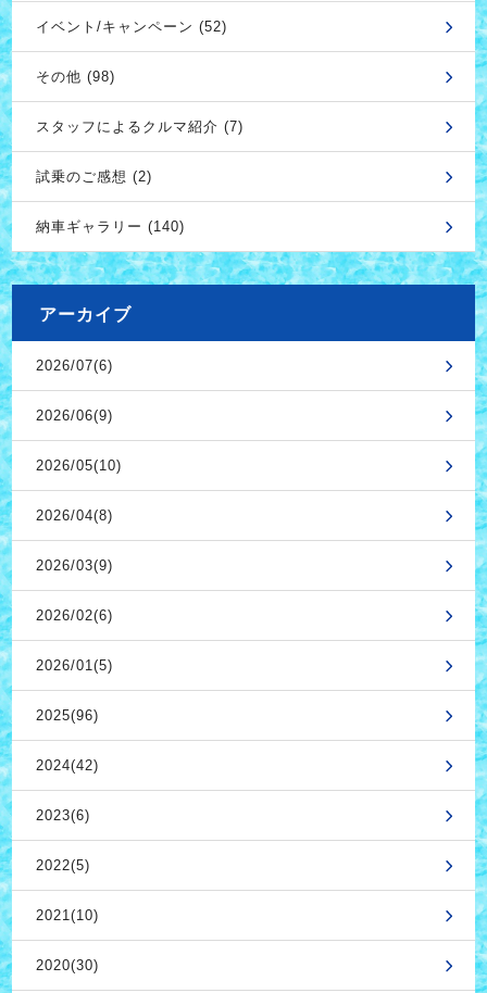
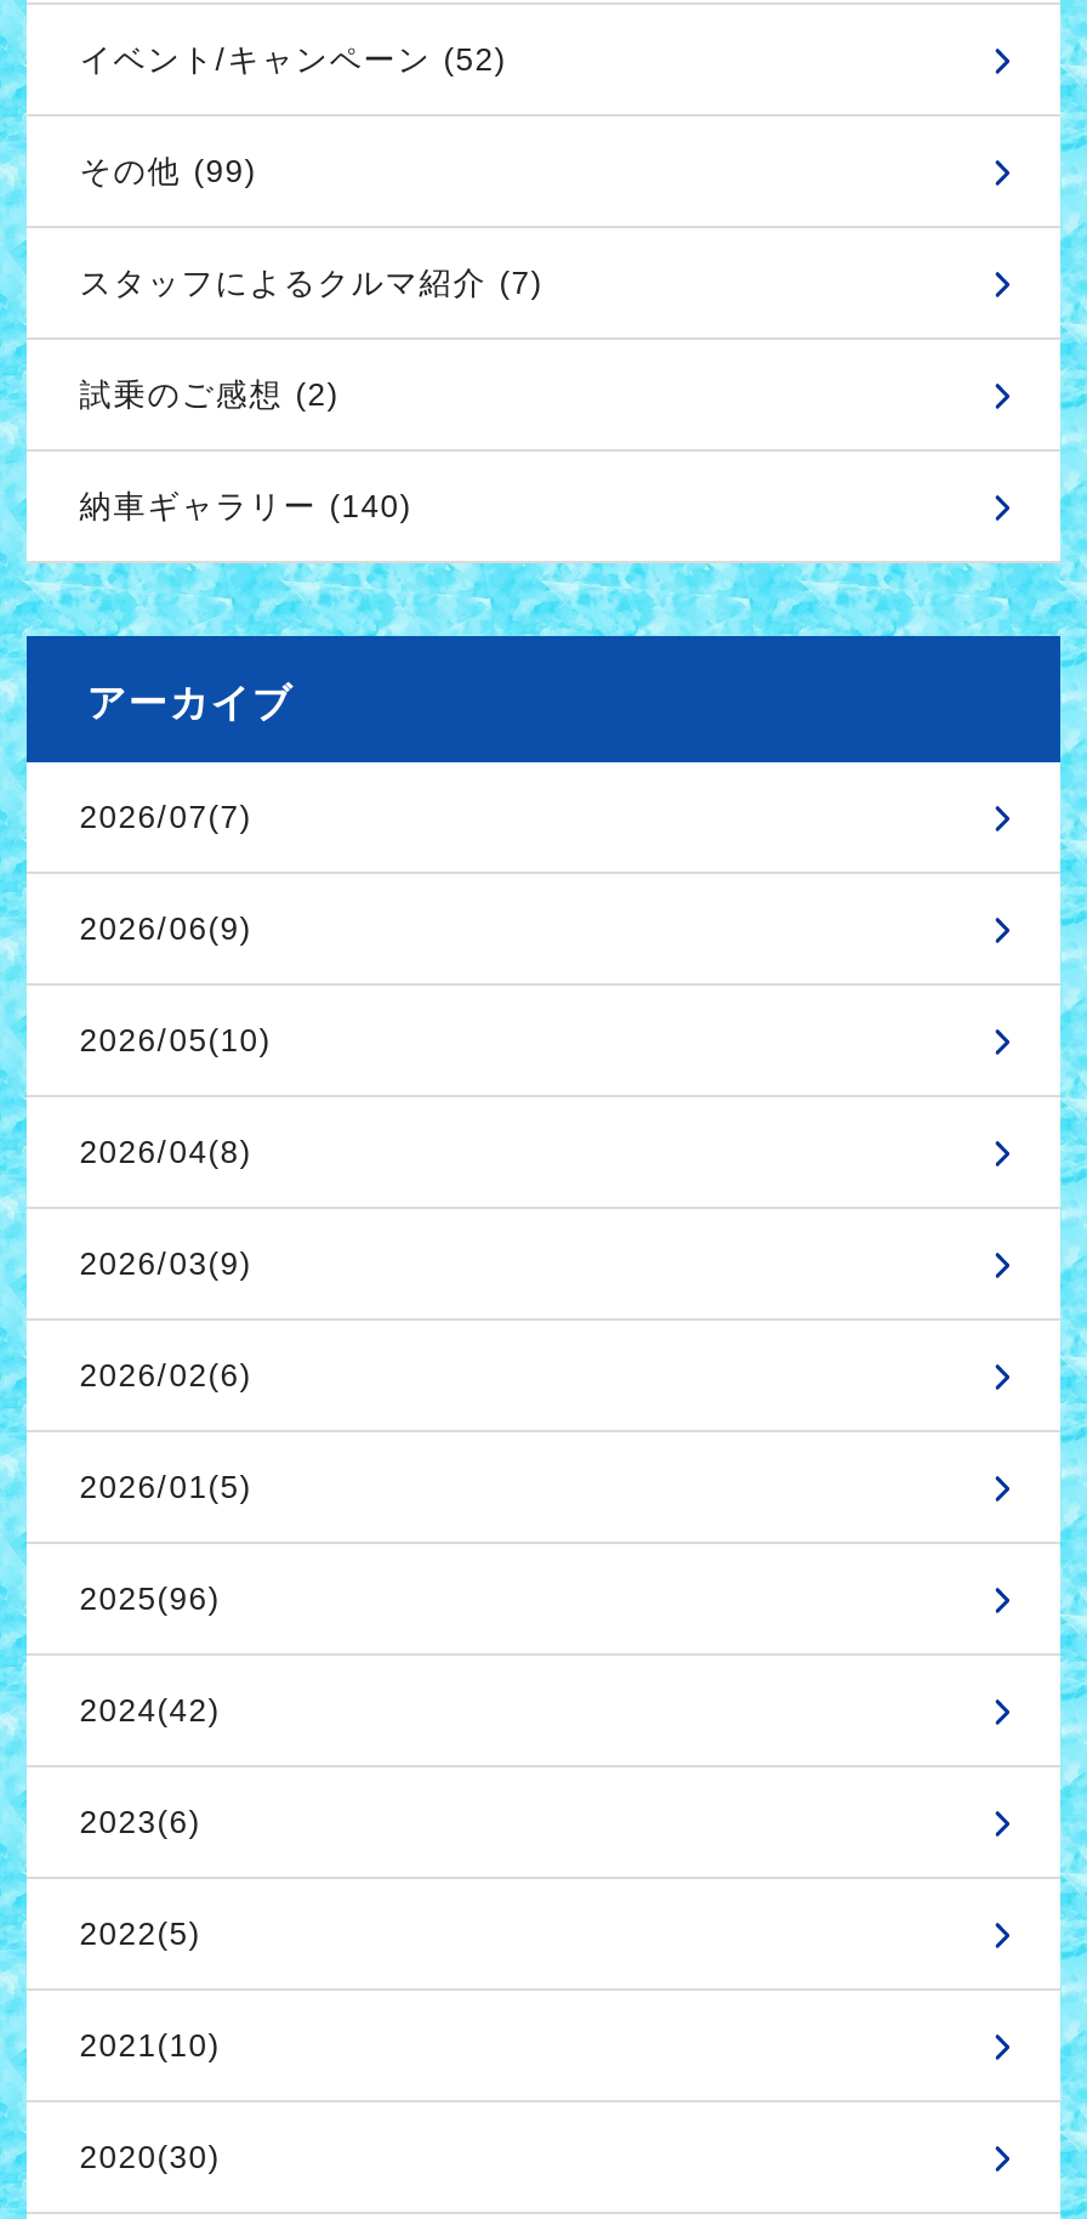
[36,69,115,85] その他 (98) -> [80,153,257,190] その他 (99)
[36,358,113,374] 2026/07(6) -> [80,799,252,836] 2026/07(7)

